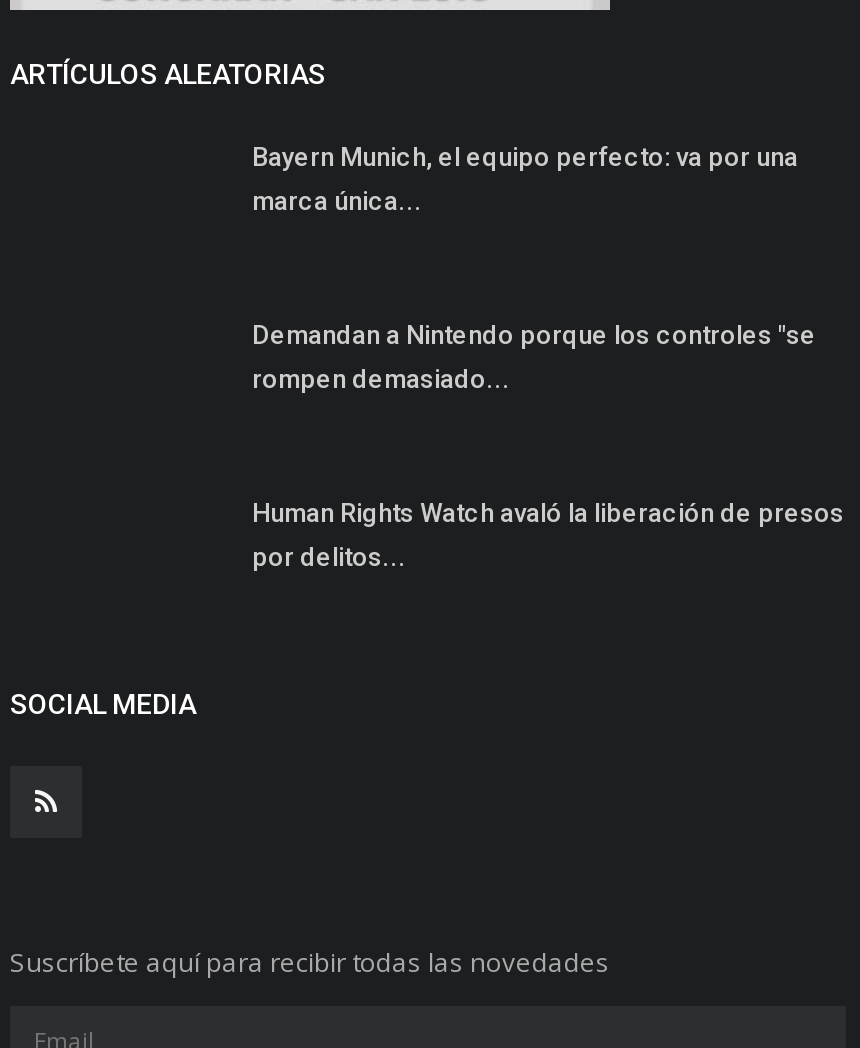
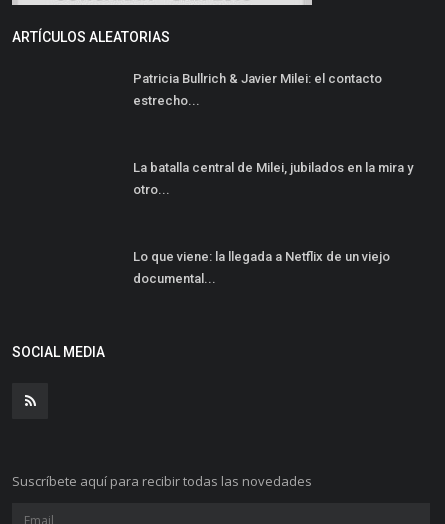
[252,143,798,173] Bayern Munich, el equipo perfecto: va por una -> [133,71,382,86] Patricia Bullrich & Javier Milei: el contacto
[252,187,422,217] marca única... -> [133,93,200,108] estrecho...
[252,321,816,351] Demandan a Nintendo porque los controles "se -> [133,160,413,175] La batalla central de Milei, jubilados en la mira y
[252,365,510,395] rompen demasiado... -> [133,182,170,197] otro...
[252,499,844,529] Human Rights Watch avaló la liberación de presos -> [133,249,390,264] Lo que viene: la llegada a Netflix de un viejo
[252,543,406,573] por delitos... -> [133,271,216,286] documental...

